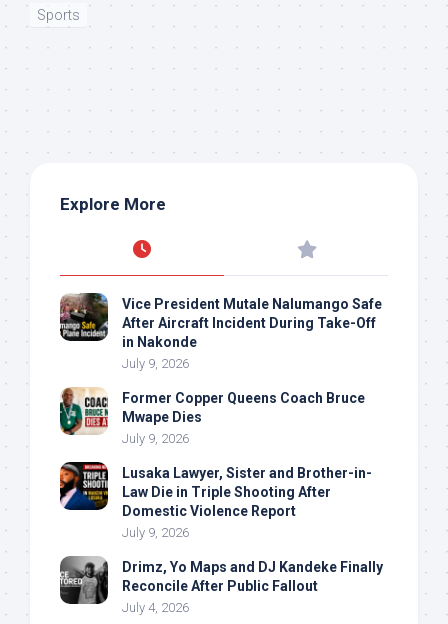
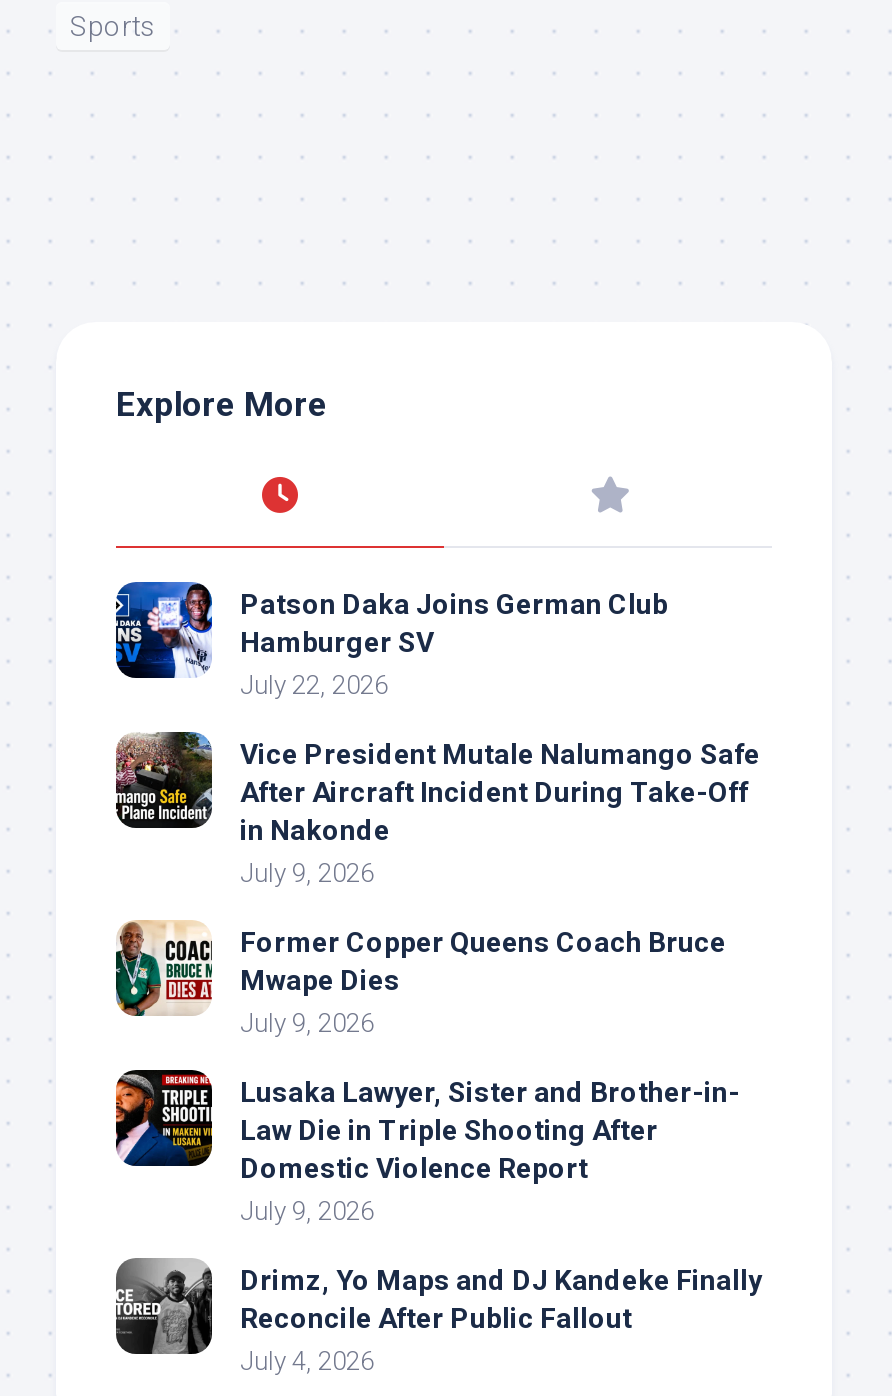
none -> [114,580,668,699] [image] | Patson Daka Joins German Club | Hamburger SV | July 22, 2026

